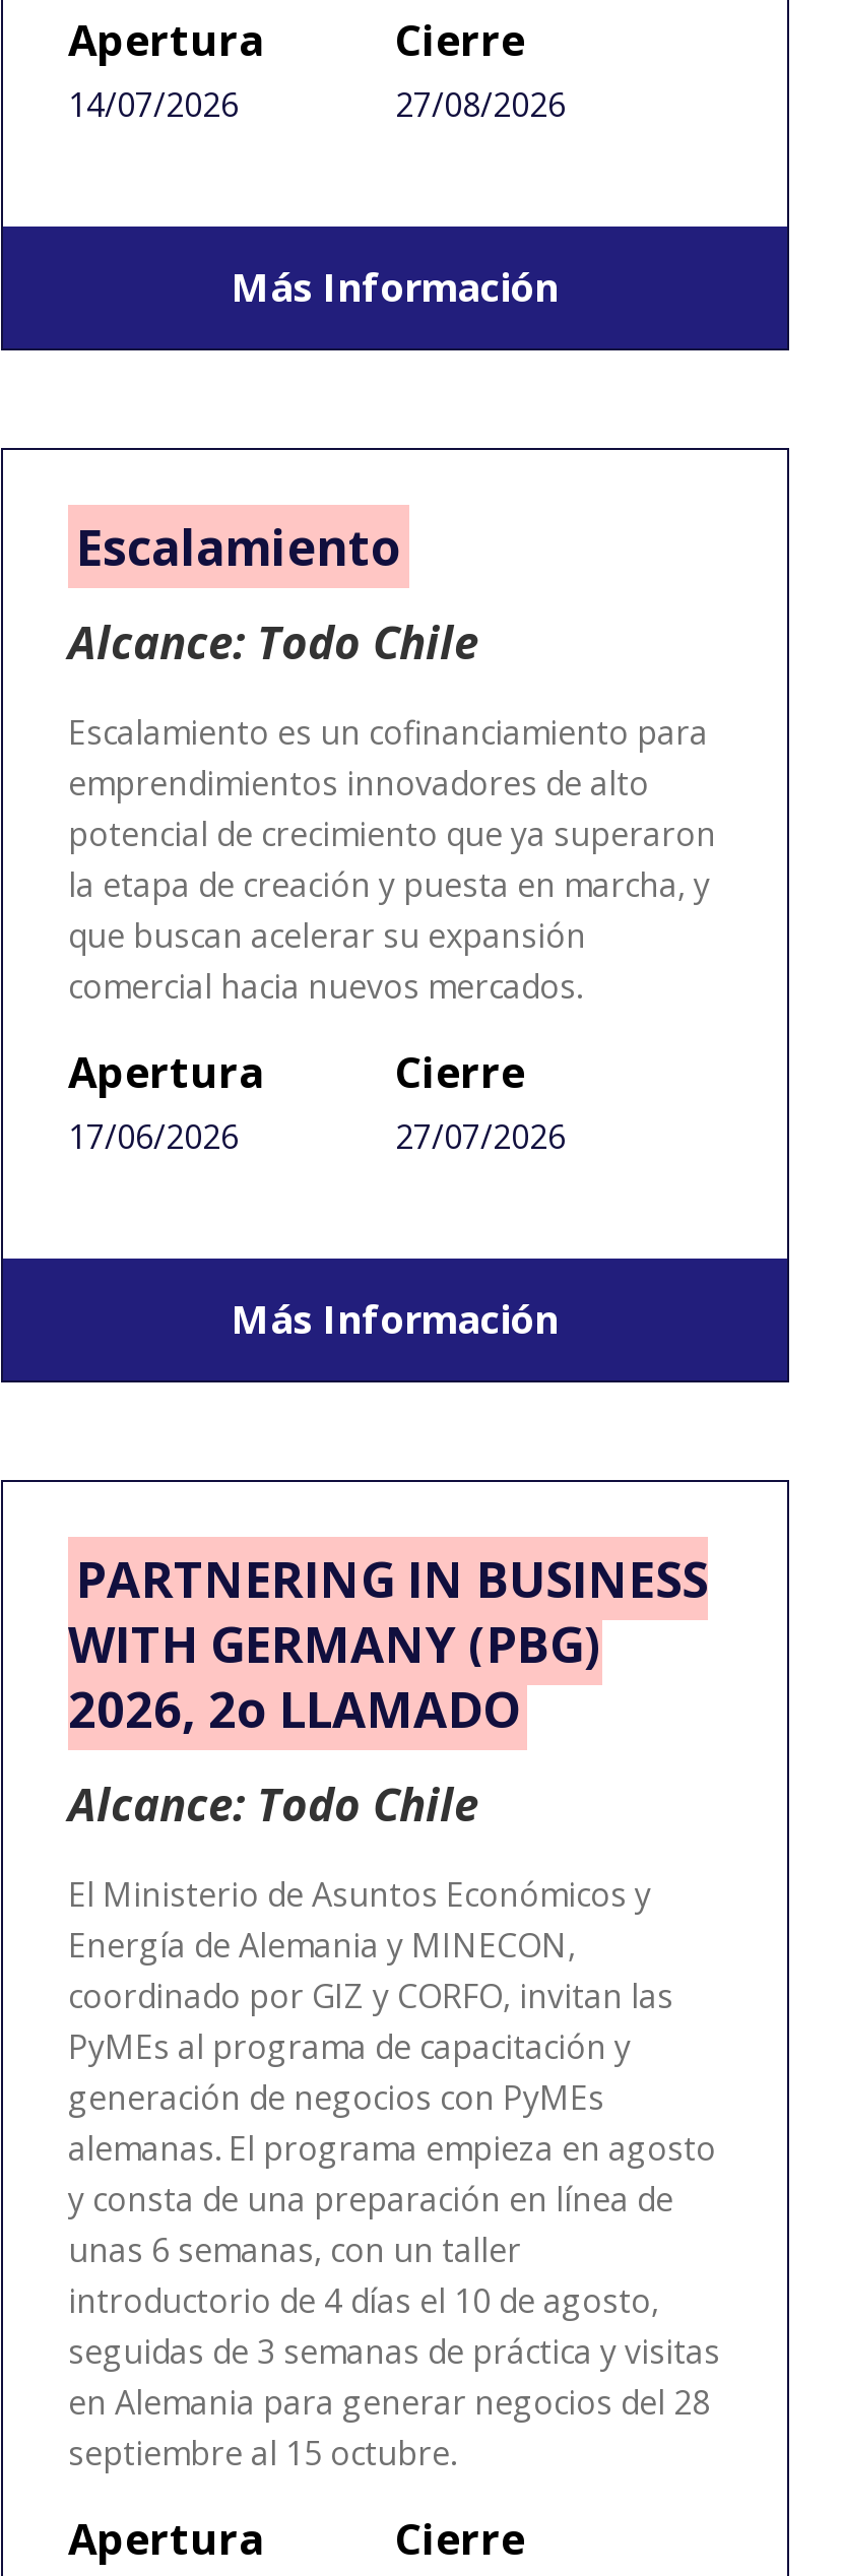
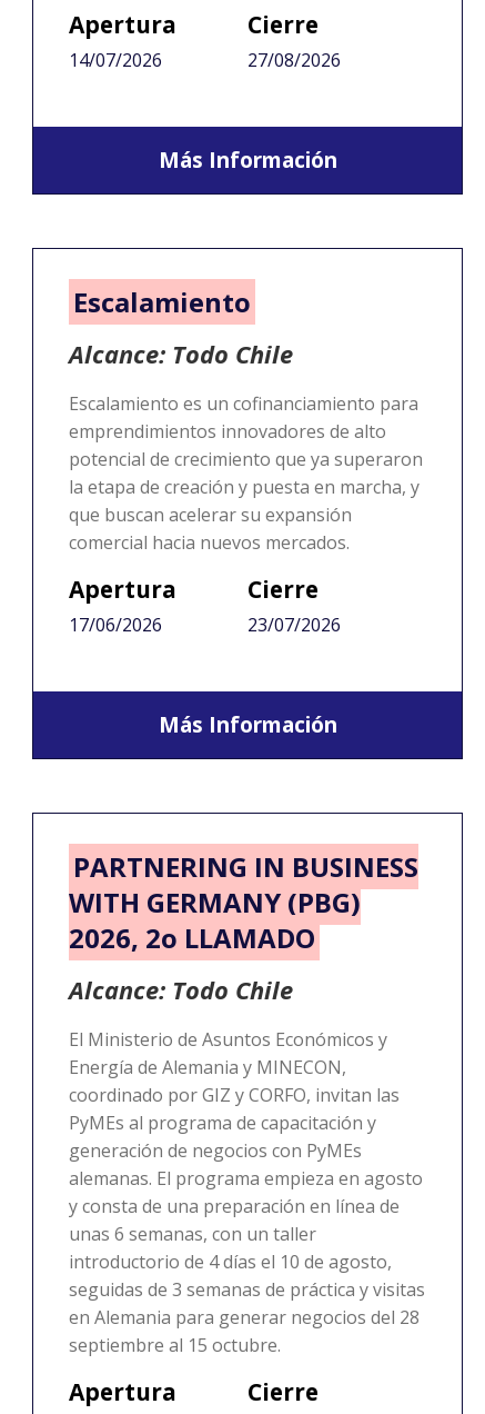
[395,1115,566,1160] 27/07/2026 -> [247,613,341,637] 23/07/2026

